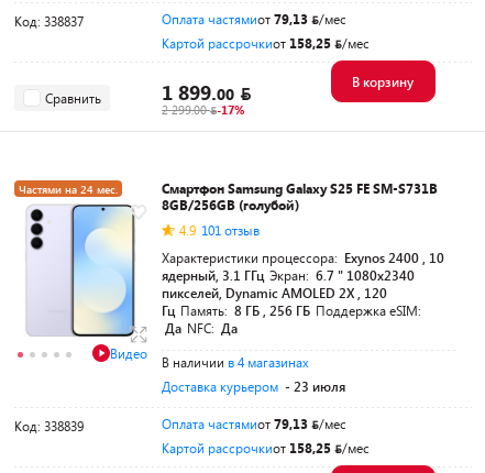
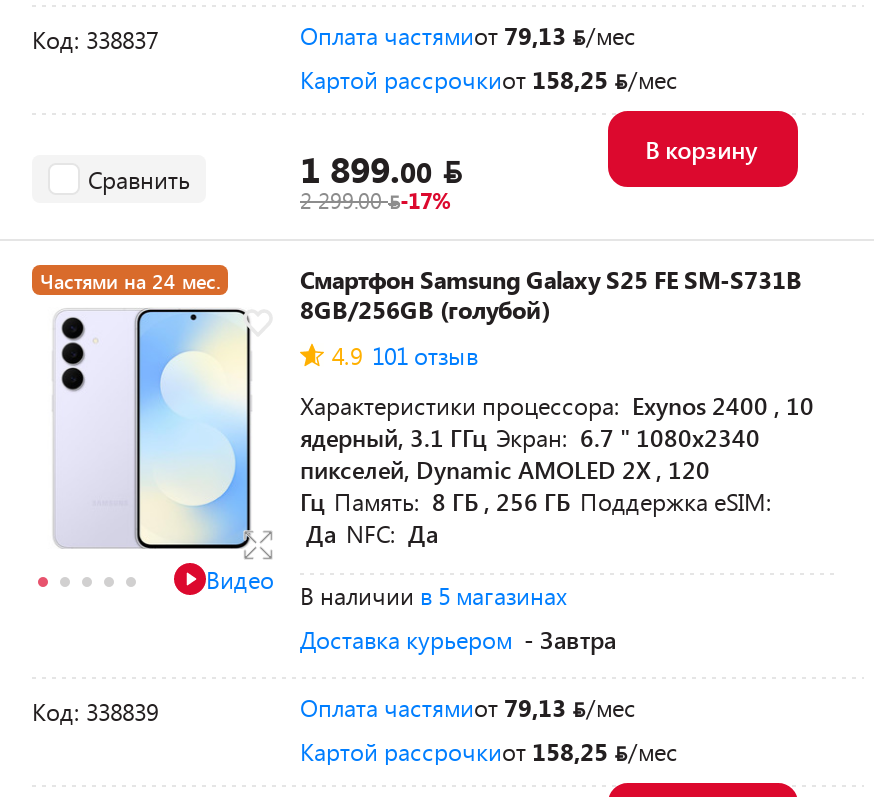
[162,353,345,395] В наличии в 4 магазинах | Доставка курьером - 23 июля -> [300,579,616,655] В наличии в 5 магазинах | Доставка курьером - Завтра

